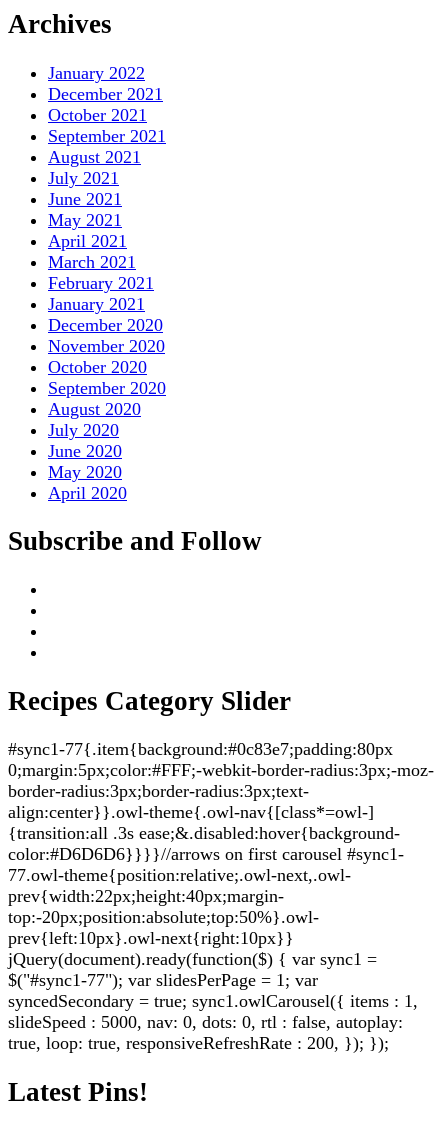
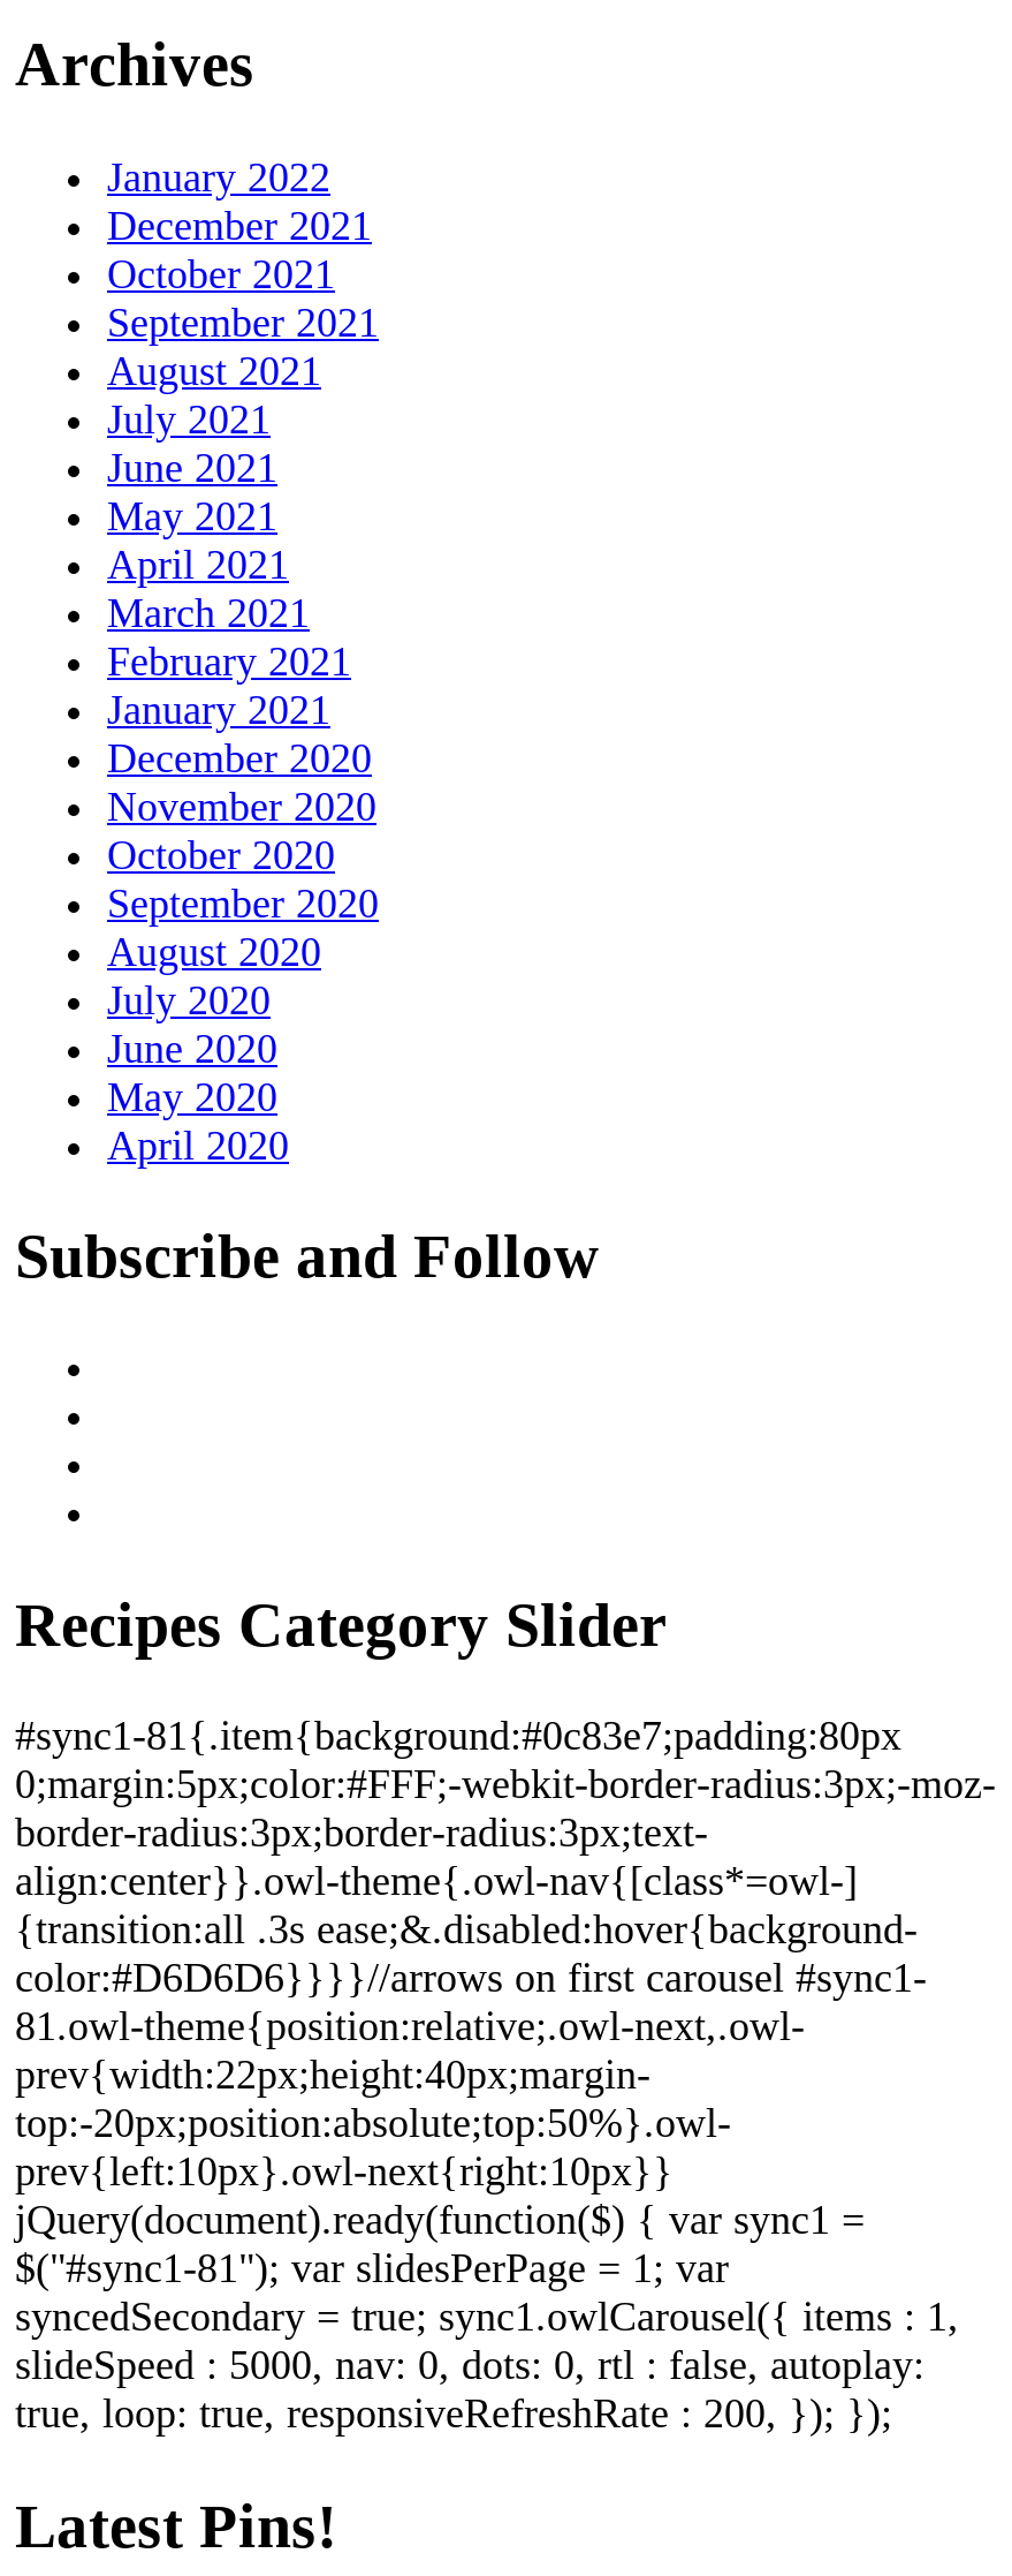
[8,739,393,759] #sync1-77{.item{background:#0c83e7;padding:80px -> [15,1713,901,1759] #sync1-81{.item{background:#0c83e7;padding:80px
[8,865,351,885] 77.owl-theme{position:relative;.owl-next,.owl- -> [15,2004,805,2050] 81.owl-theme{position:relative;.owl-next,.owl-
[8,970,318,990] $("#sync1-77"); var slidesPerPage = 1; var -> [15,2246,729,2292] $("#sync1-81"); var slidesPerPage = 1; var

